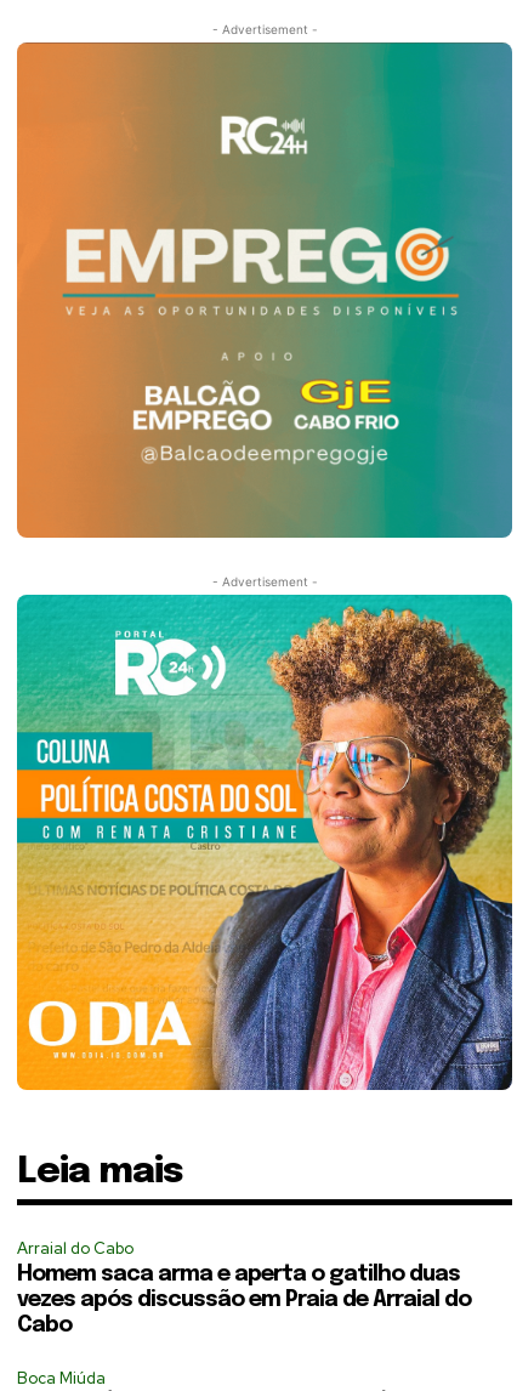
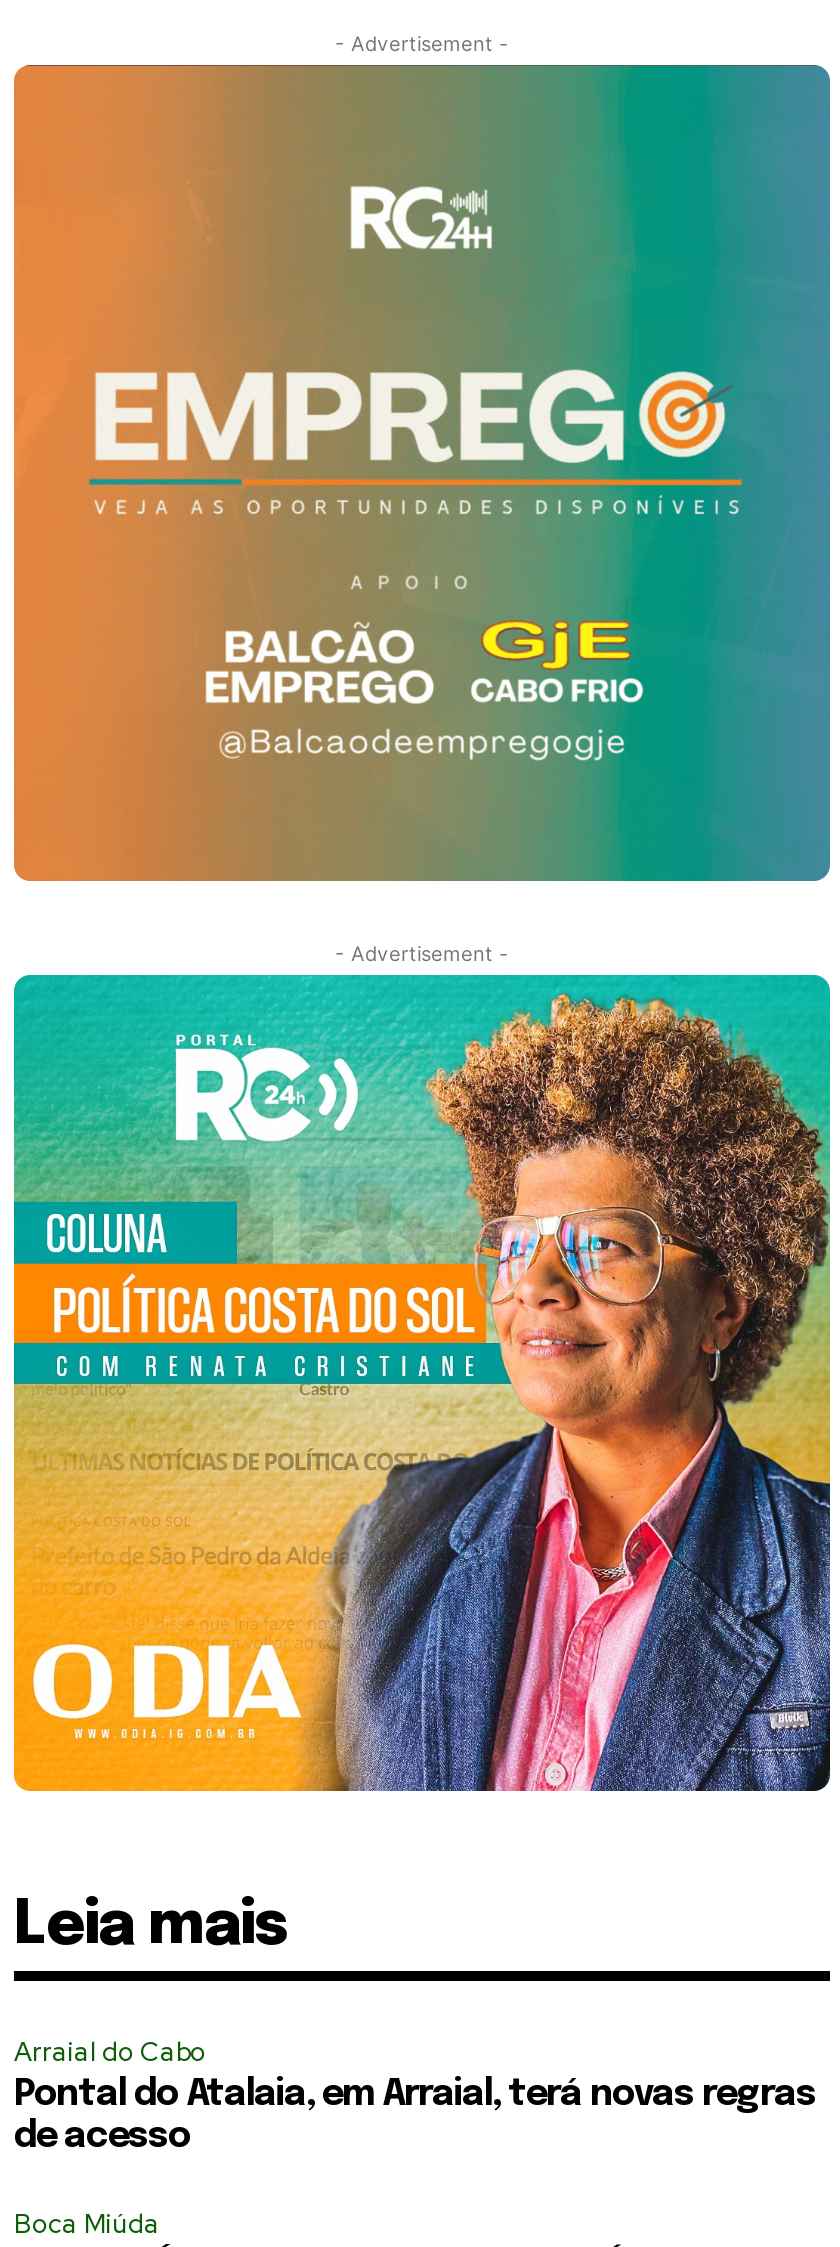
[17,1263,471,1336] Homem saca arma e aperta o gatilho duas | vezes após discussão em Praia de Arraial do | Cabo -> [14,2078,816,2156] Pontal do Atalaia, em Arraial, terá novas regras | de acesso

